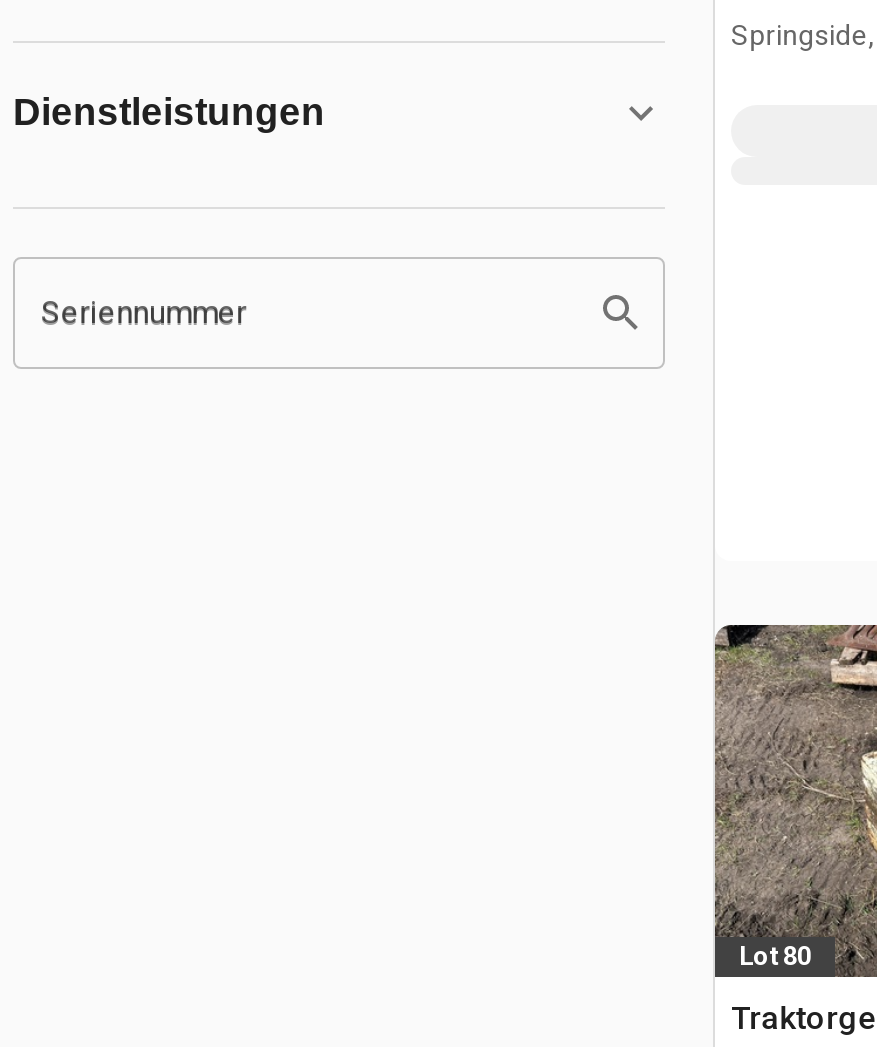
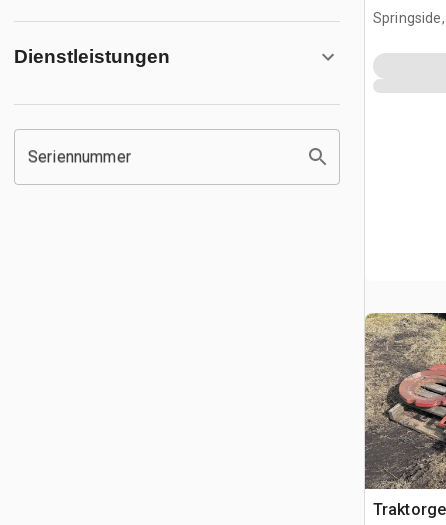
[713,623,871,977] [image] -> [364,312,443,489] [image]
[739,941,811,971] Lot 80 -> none

